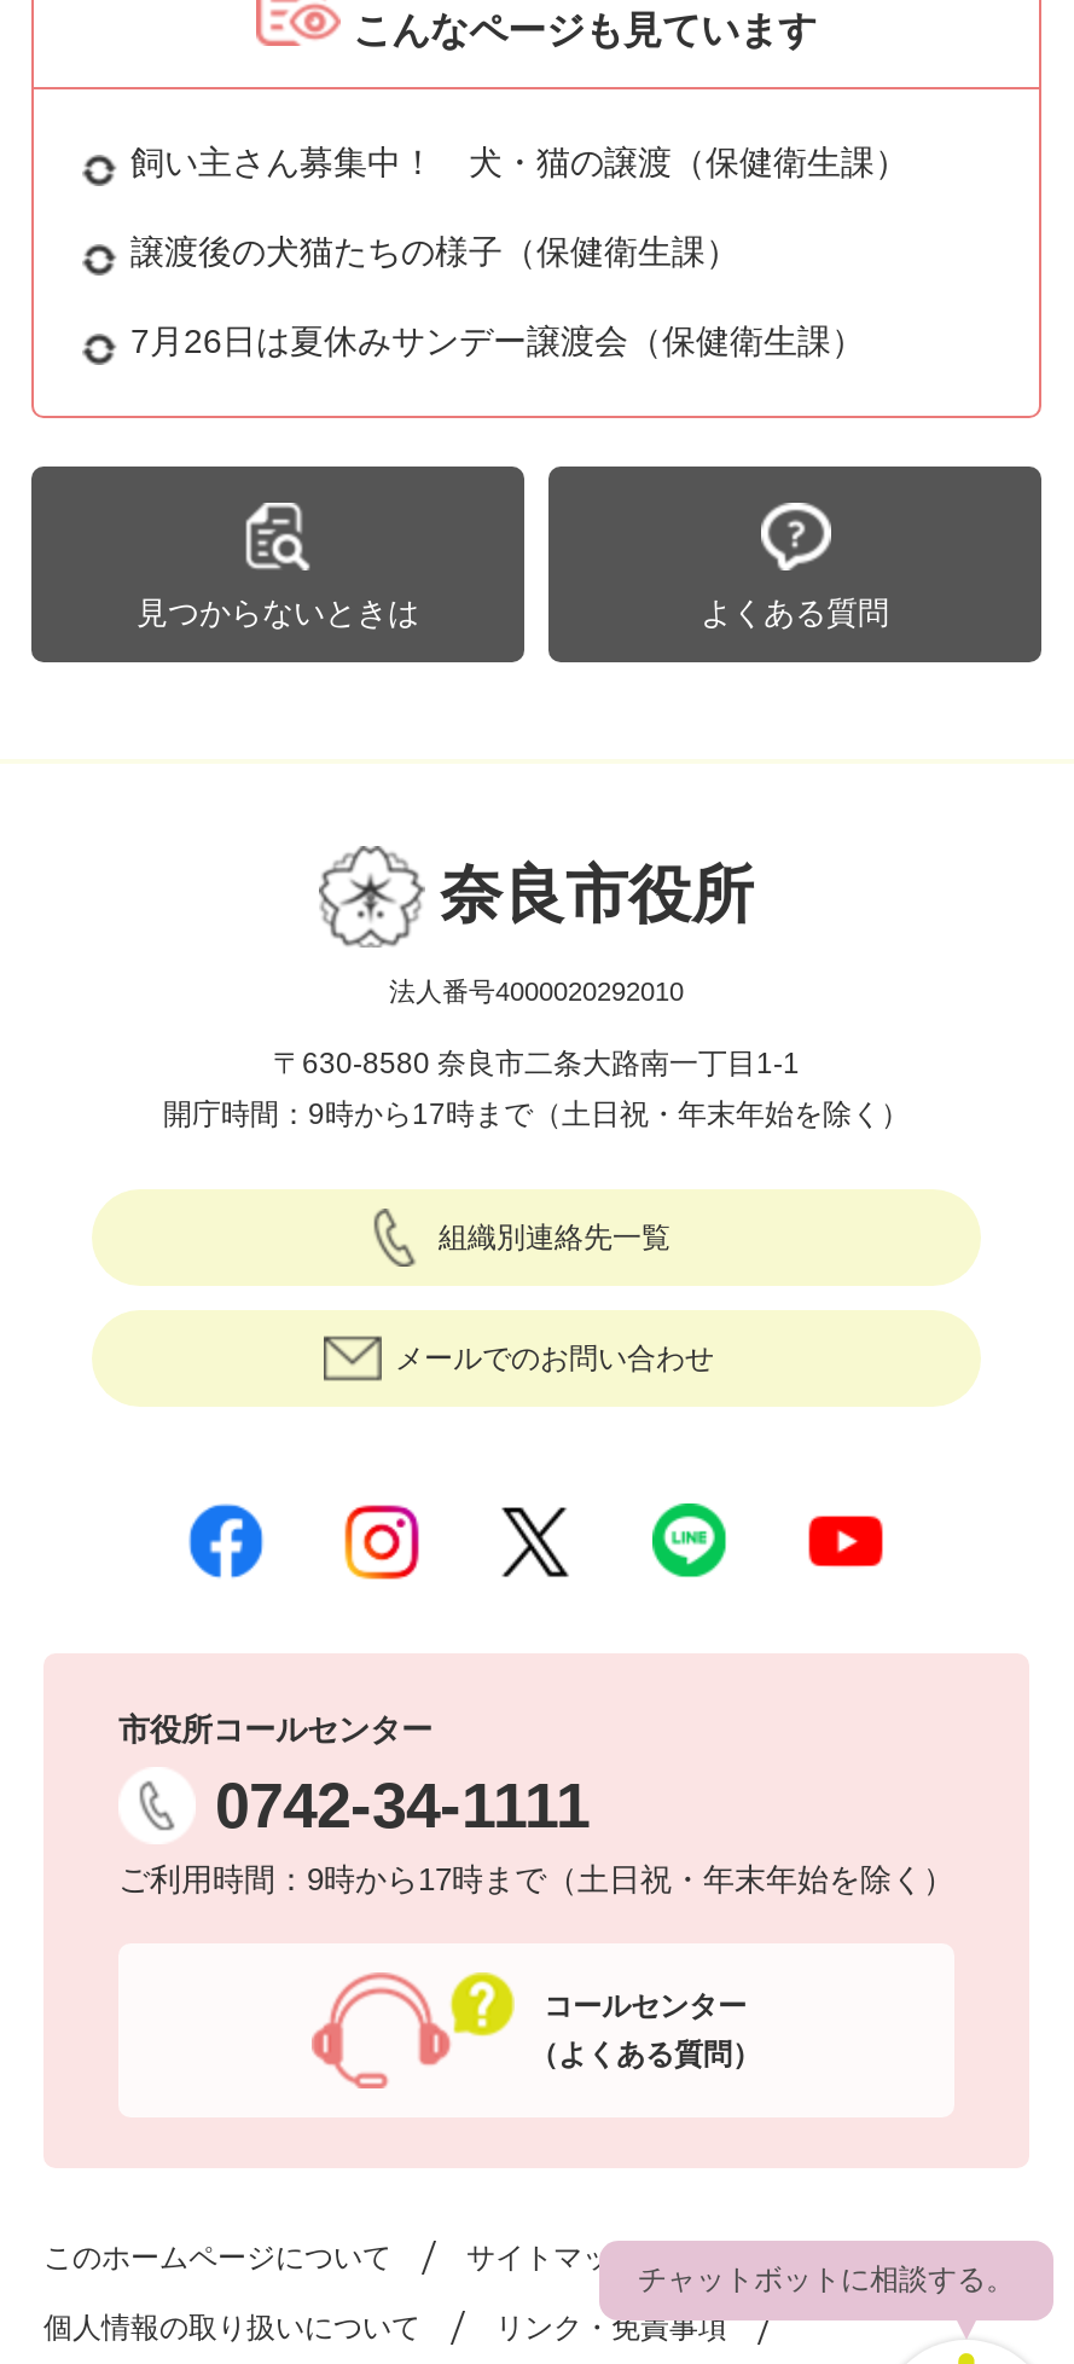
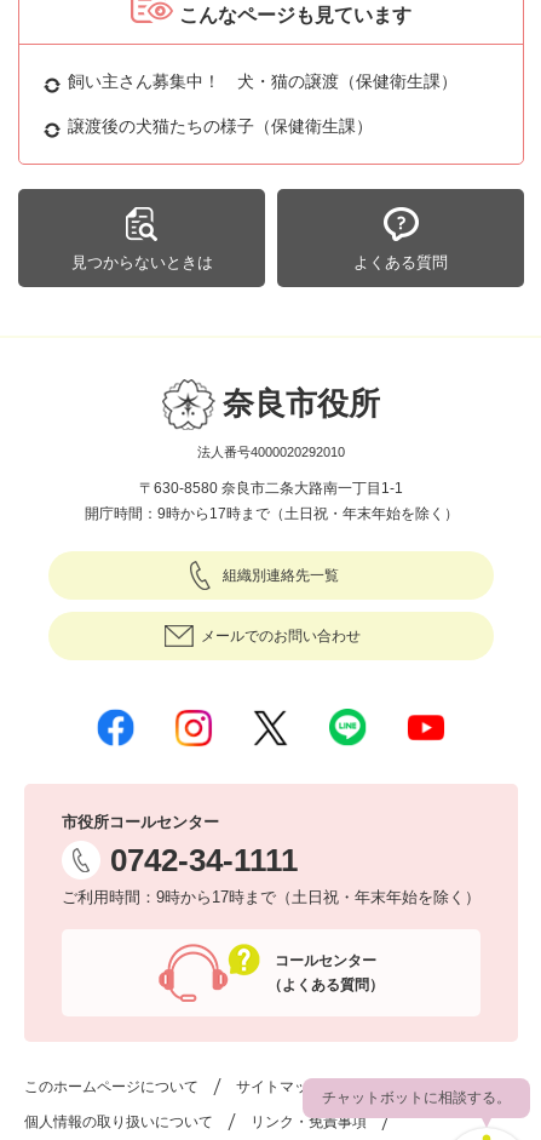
[130,322,865,361] 7月26日は夏休みサンデー譲渡会（保健衛生課） -> none

